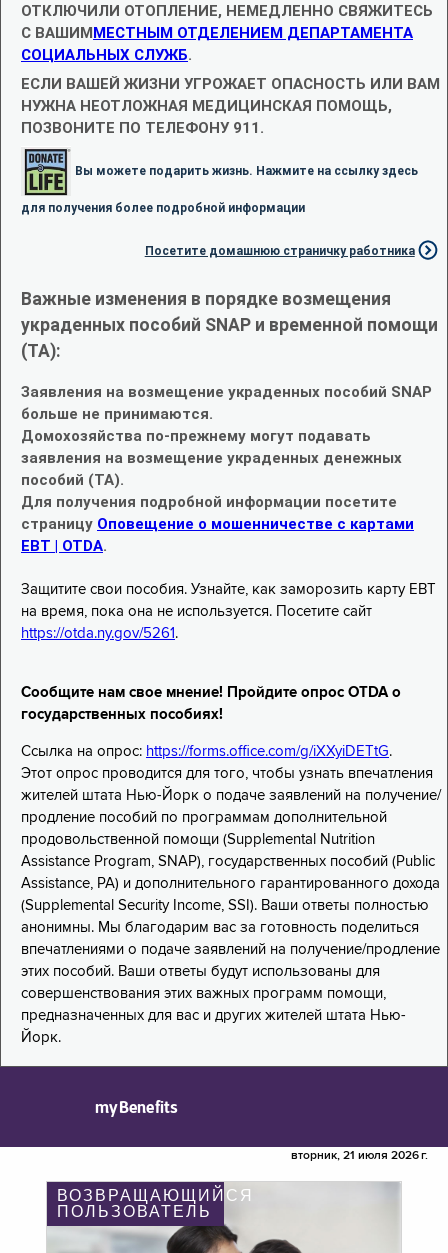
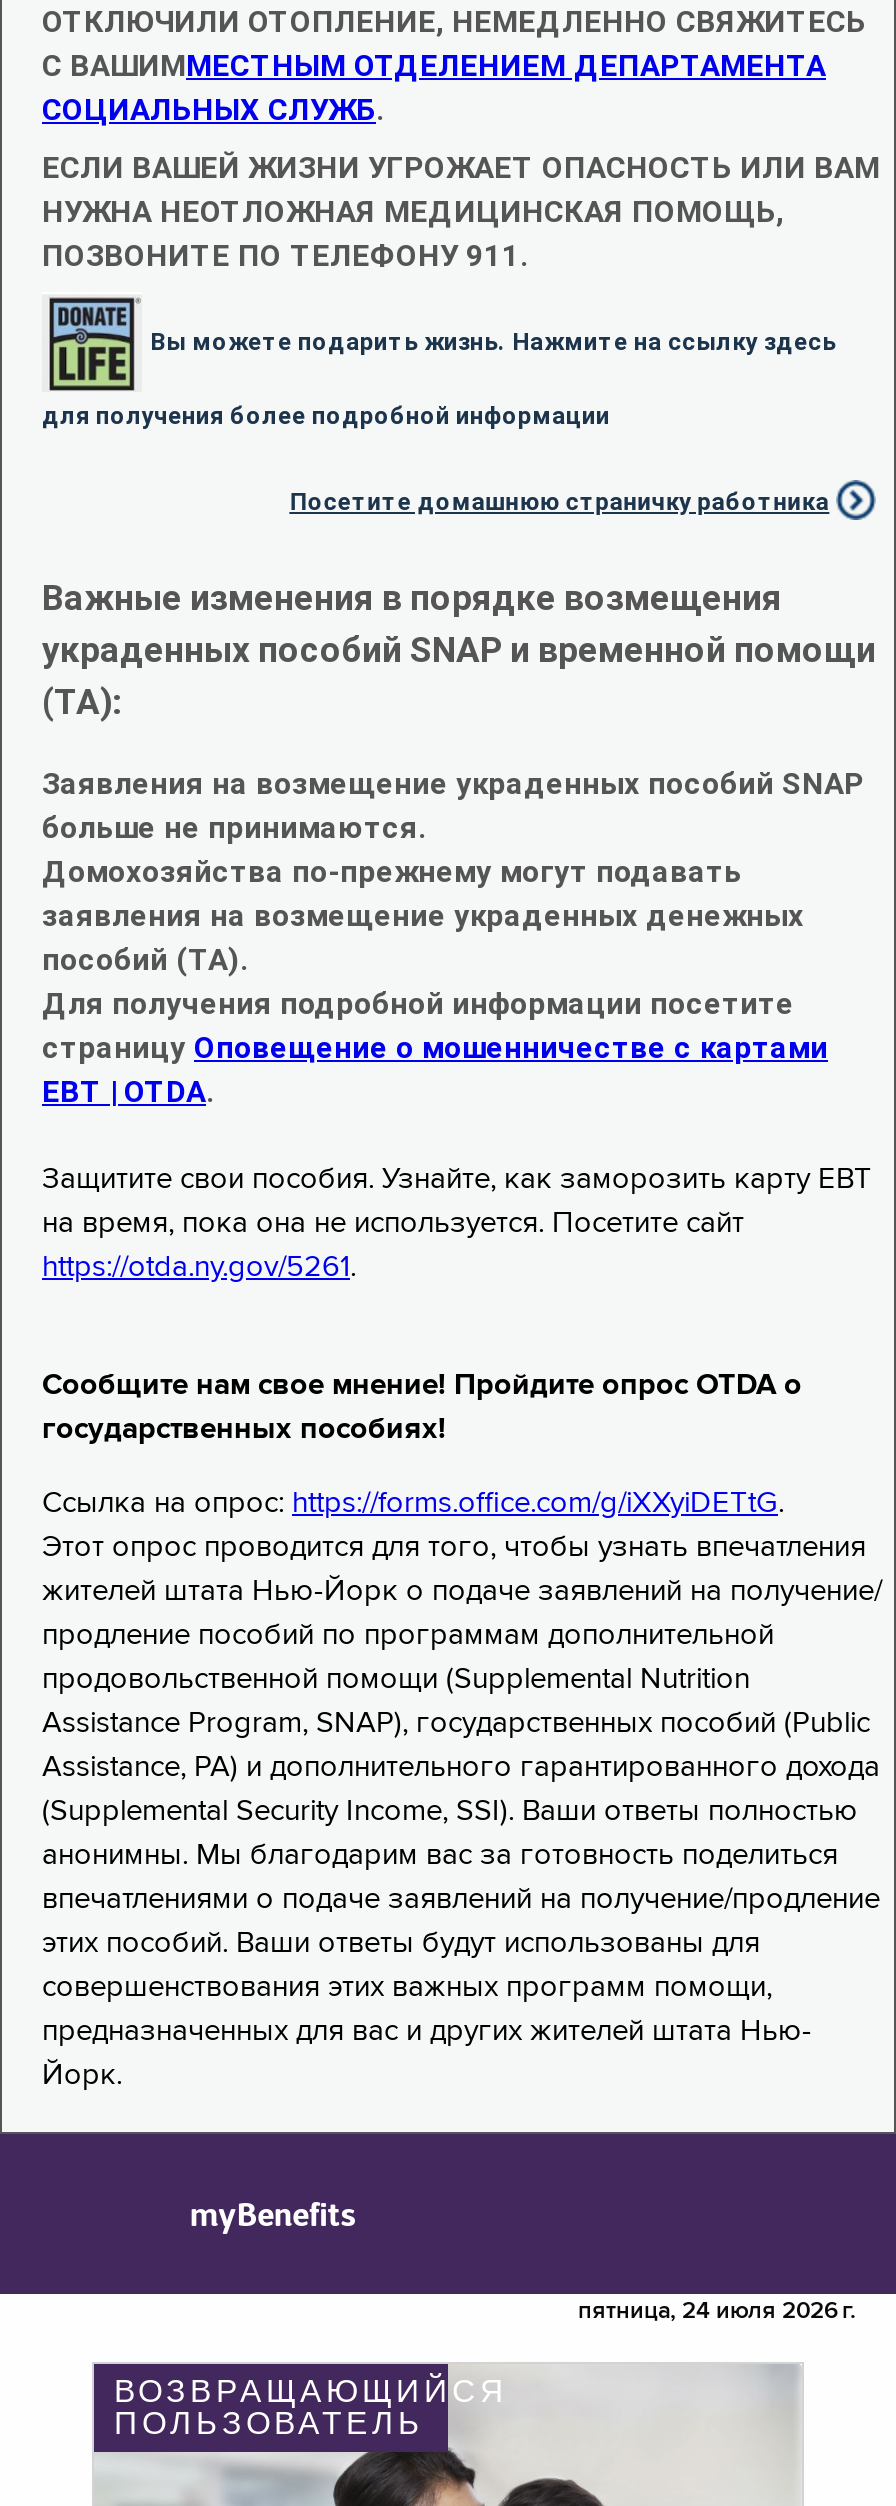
[291,1150,428,1162] вторник, 21 июля 2026 г. -> [578,2300,856,2324] пятница, 24 июля 2026 г.

